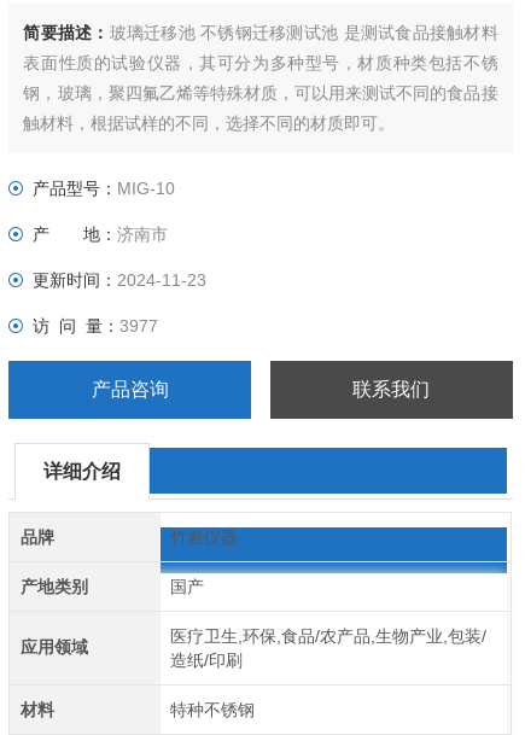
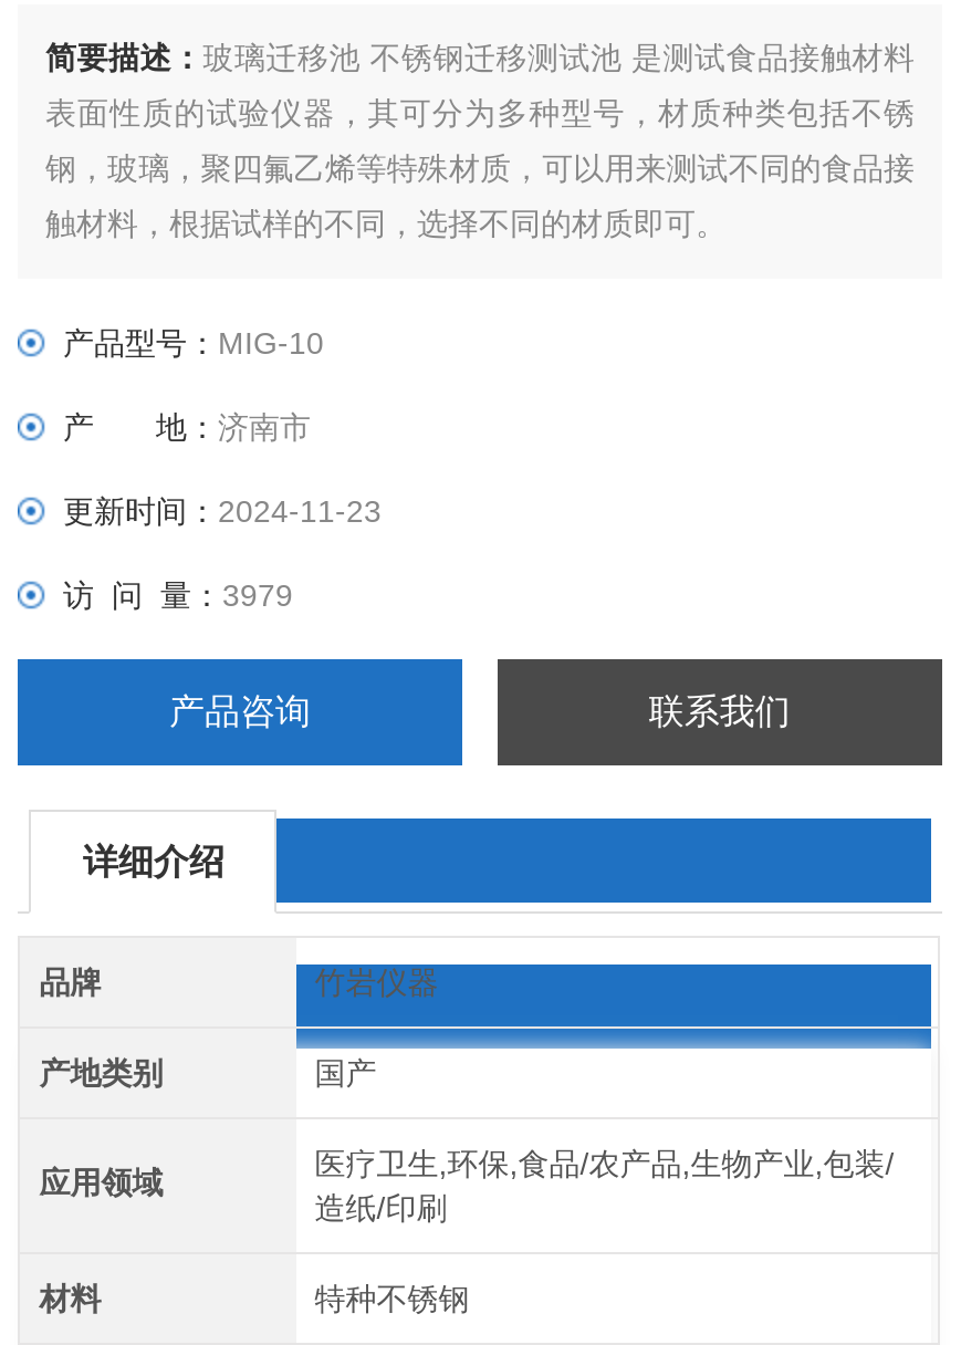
[33,316,159,336] 访 问 量：3977 -> [63,578,293,613] 访 问 量：3979

